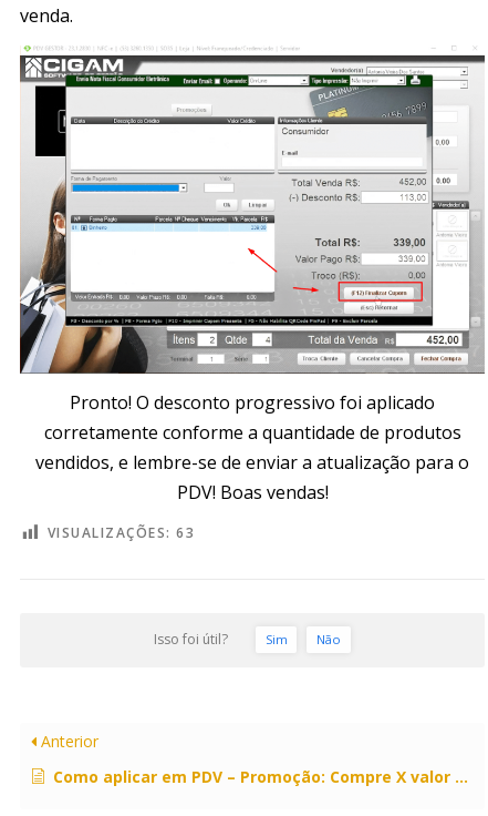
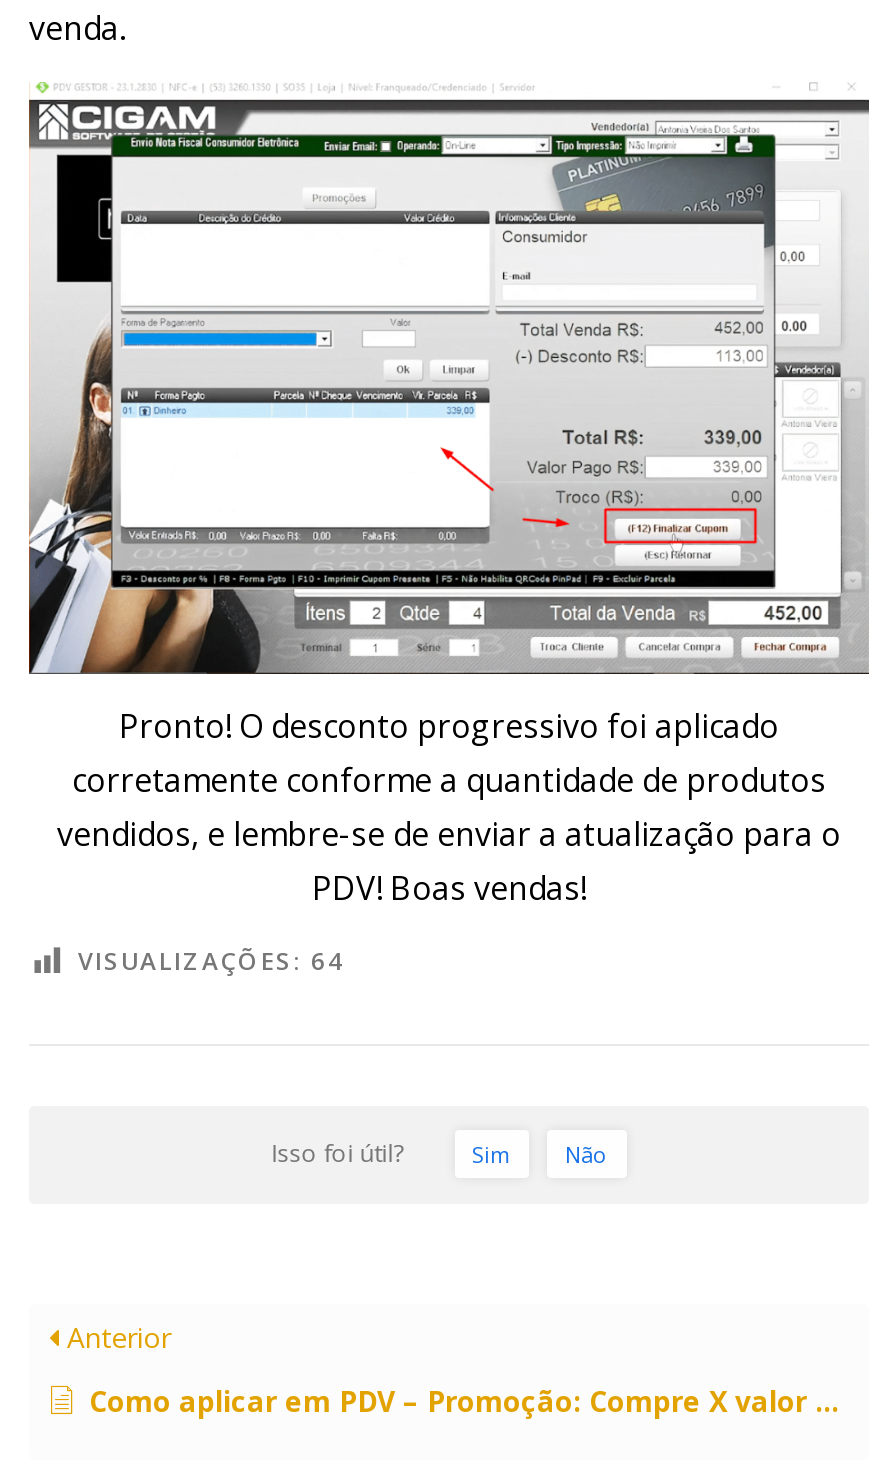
[47,523,195,542] VISUALIZAÇÕES: 63 -> [78,943,345,977] VISUALIZAÇÕES: 64

